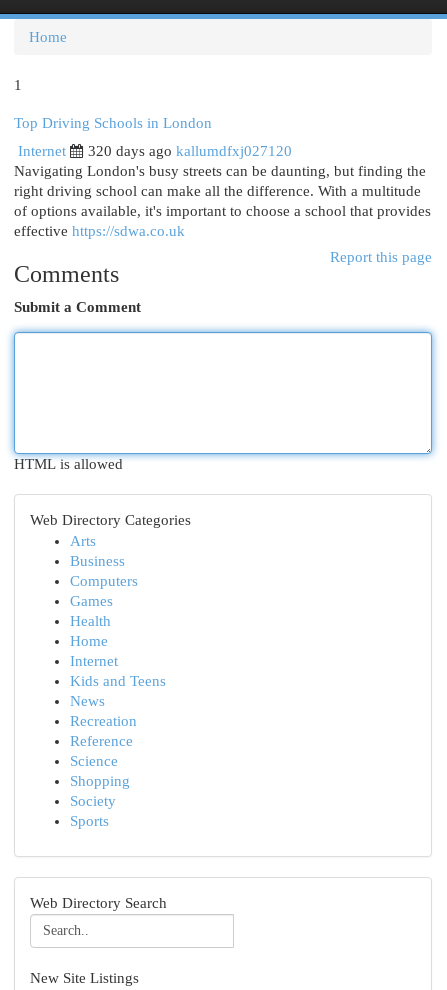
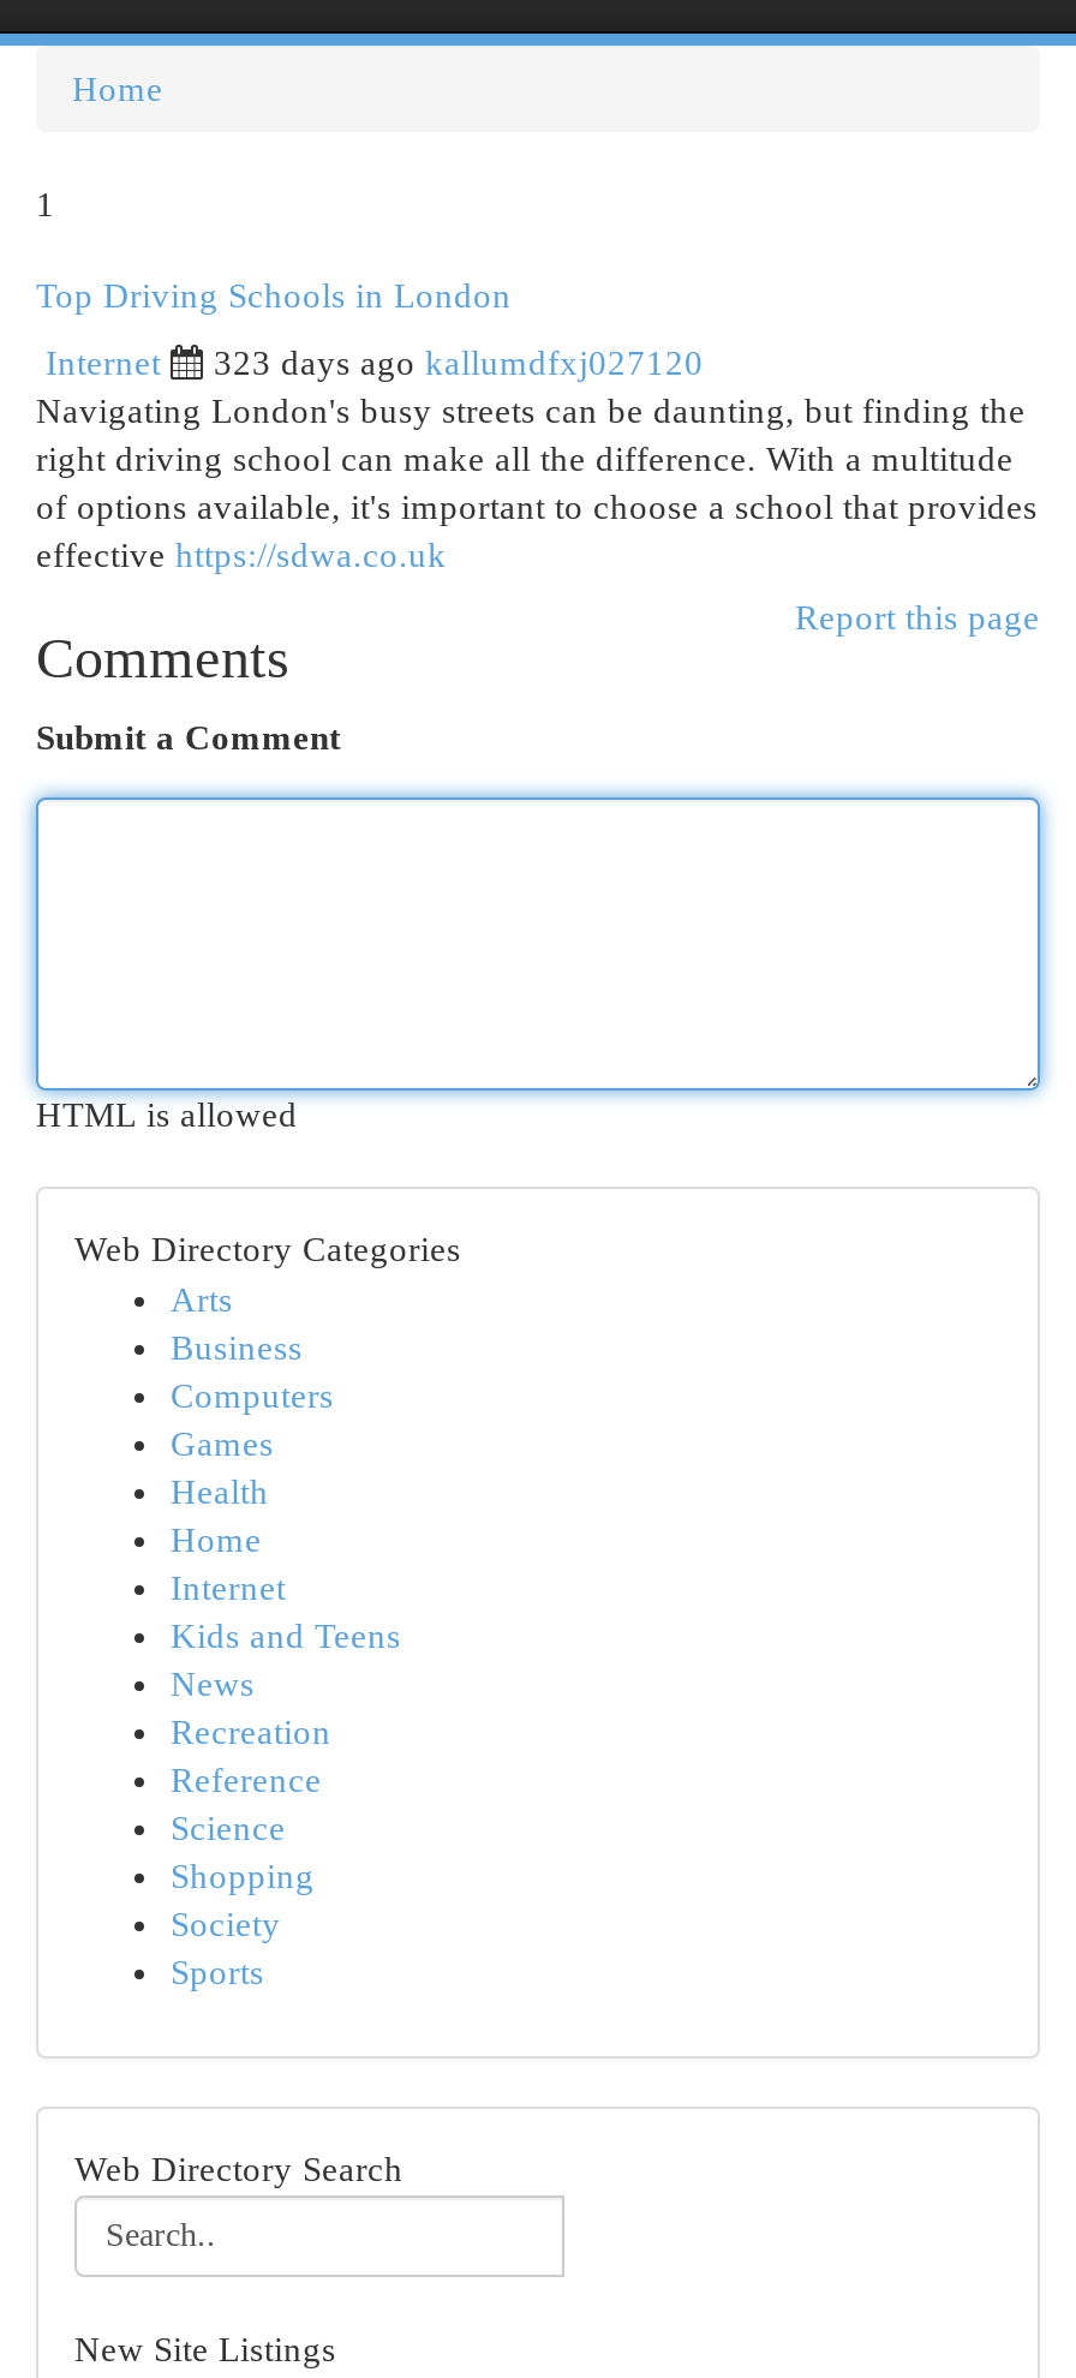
[88,143,292,159] 320 days ago kallumdfxj027120 -> [214,343,704,382] 323 days ago kallumdfxj027120

